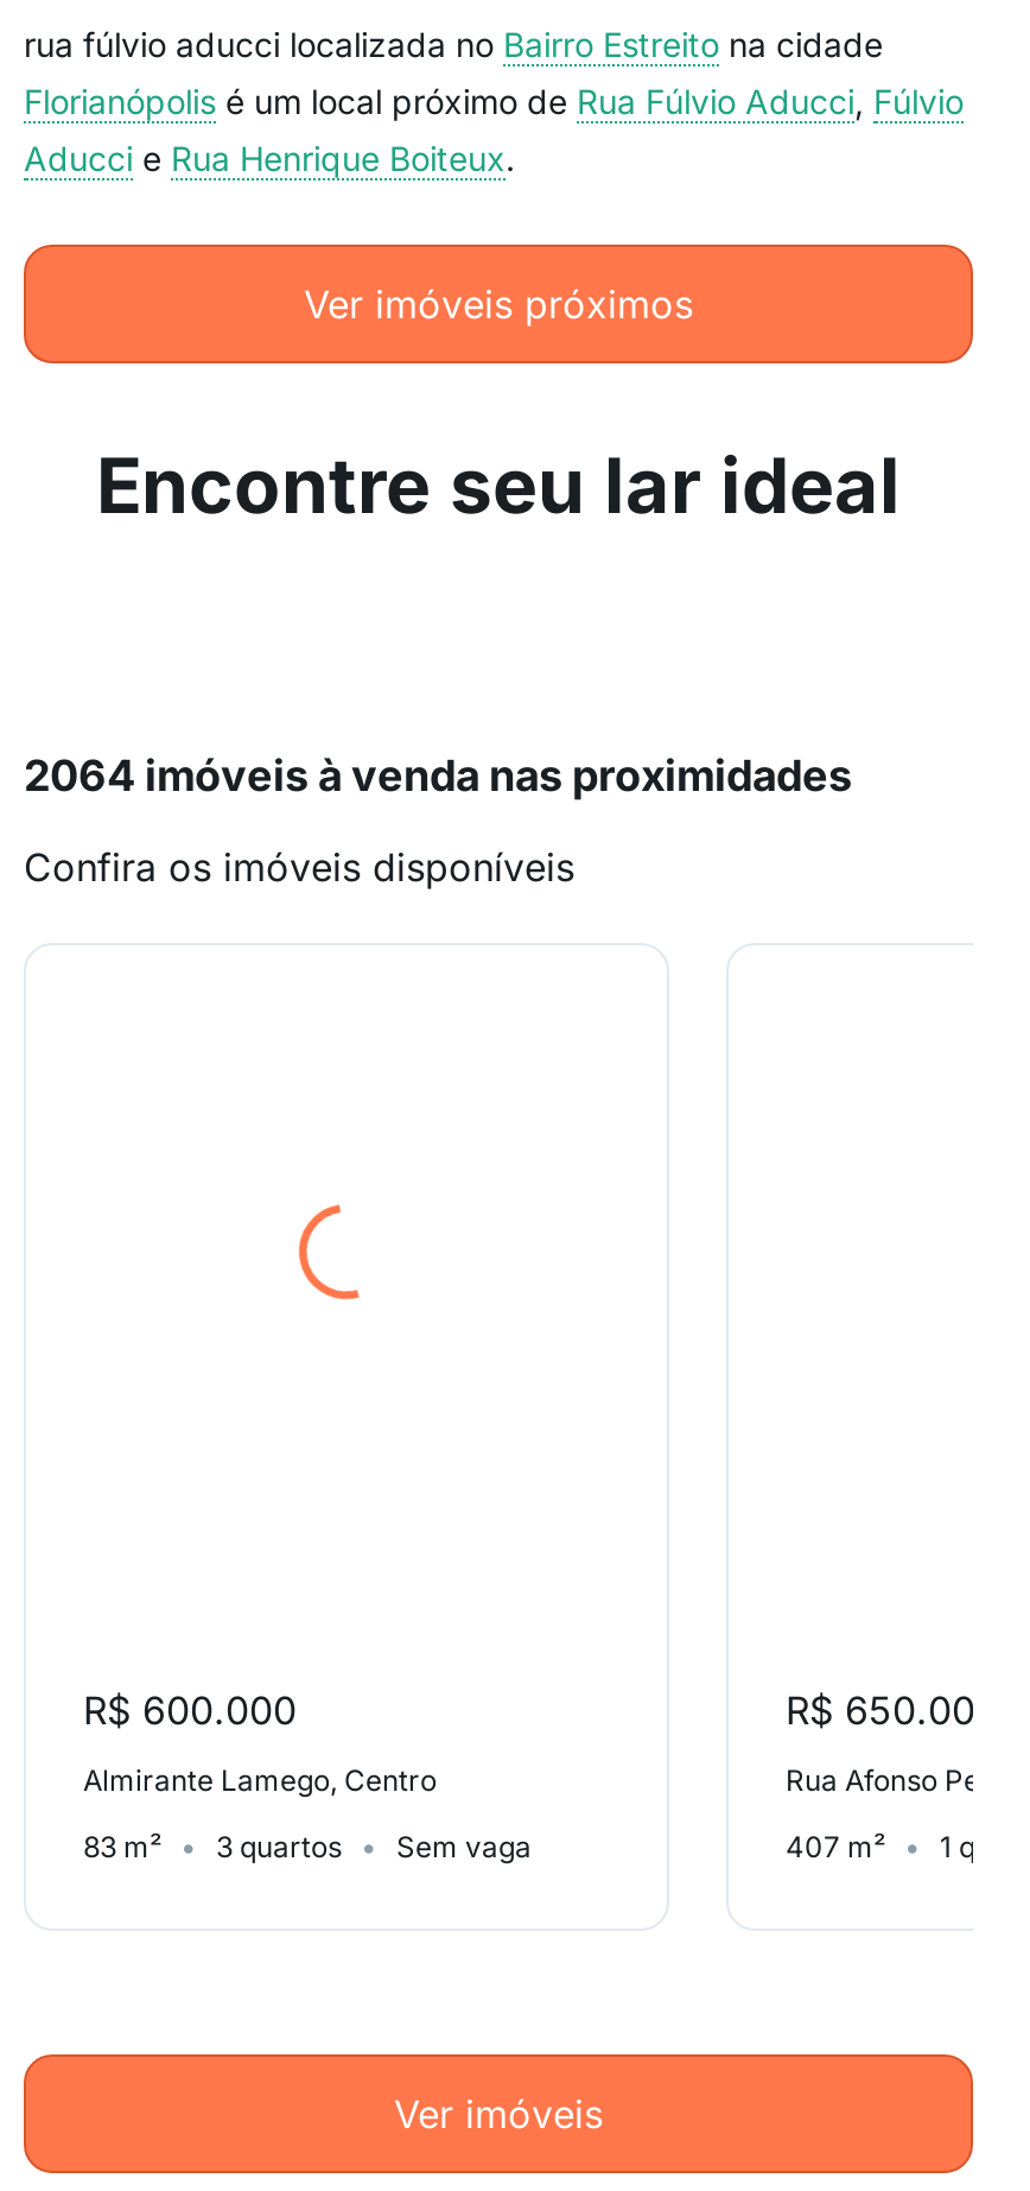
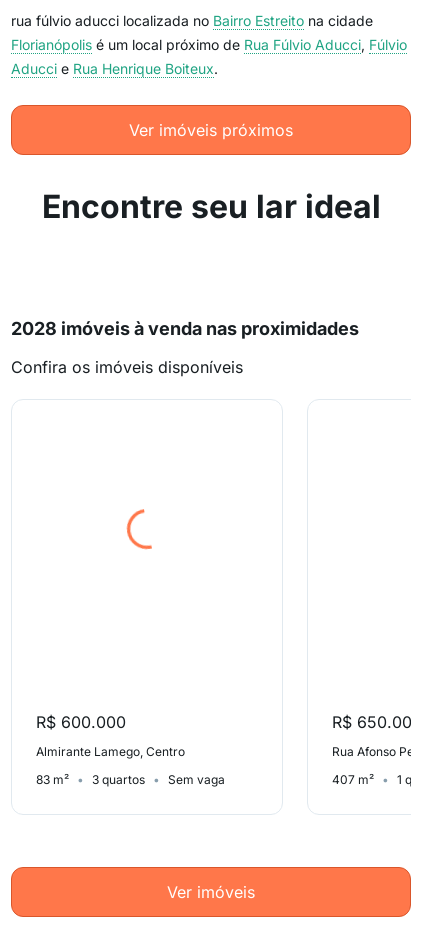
[24,751,852,800] 2064 imóveis à venda nas proximidades -> [11,318,359,339] 2028 imóveis à venda nas proximidades

